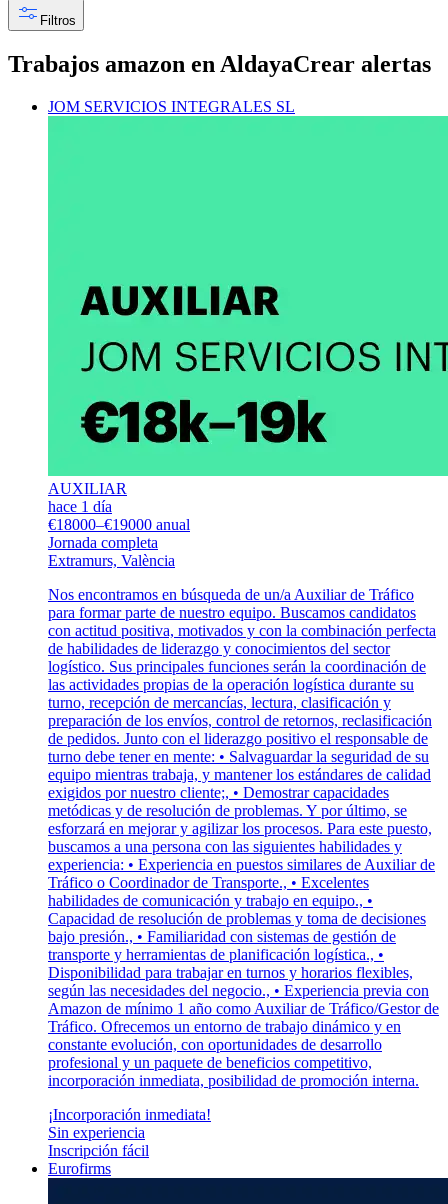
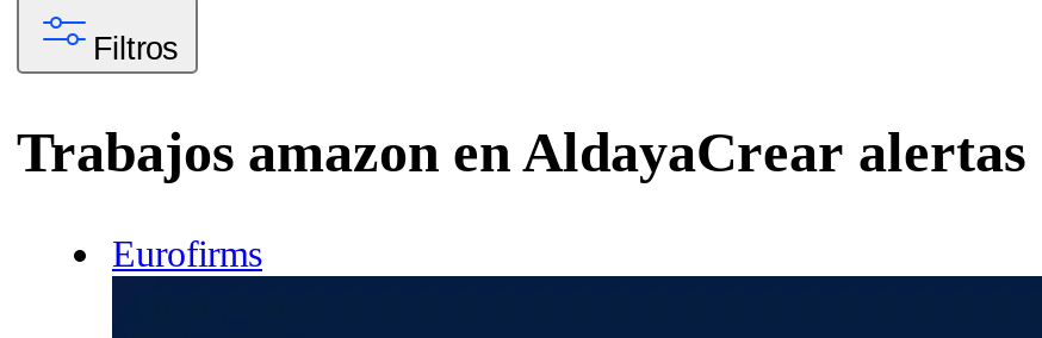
[48,98,295,115] JOM SERVICIOS INTEGRALES SL -> none
[47,115,445,1159] [image] | AUXILIAR | hace 1 día | €18000–€19000 anual | Jornada completa | Extramurs, València | Nos encontramos en búsqueda de un/a Auxiliar de Tráfico | para formar parte de nuestro equipo. Buscamos candidatos | con actitud positiva, motivados y con la combinación perfecta | de habilidades de liderazgo y conocimientos del sector | logístico. Sus principales funciones serán la coordinación de | las actividades propias de la operación logística durante su | turno, recepción de mercancías, lectura, clasificación y | preparación de los envíos, control de retornos, reclasificación | de pedidos. Junto con el liderazgo positivo el responsable de | turno debe tener en mente: • Salvaguardar la seguridad de su | equipo mientras trabaja, y mantener los estándares de calidad | exigidos por nuestro cliente;, • Demostrar capacidades | metódicas y de resolución de problemas. Y por último, se | esforzará en mejorar y agilizar los procesos. Para este puesto, | buscamos a una persona con las siguientes habilidades y | experiencia: • Experiencia en puestos similares de Auxiliar de | Tráfico o Coordinador de Transporte., • Excelentes | habilidades de comunicación y trabajo en equipo., • | Capacidad de resolución de problemas y toma de decisiones | bajo presión., • Familiaridad con sistemas de gestión de | transporte y herramientas de planificación logística., • | Disponibilidad para trabajar en turnos y horarios flexibles, | según las necesidades del negocio., • Experiencia previa con | Amazon de mínimo 1 año como Auxiliar de Tráfico/Gestor de | Tráfico. Ofrecemos un entorno de trabajo dinámico y en | constante evolución, con oportunidades de desarrollo | profesional y un paquete de beneficios competitivo, | incorporación inmediata, posibilidad de promoción interna. | ¡Incorporación inmediata! | Sin experiencia | Inscripción fácil -> none

